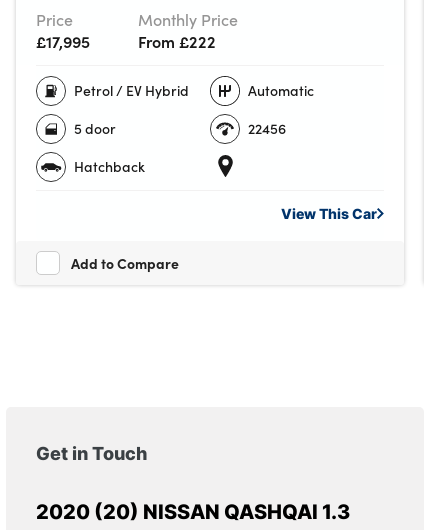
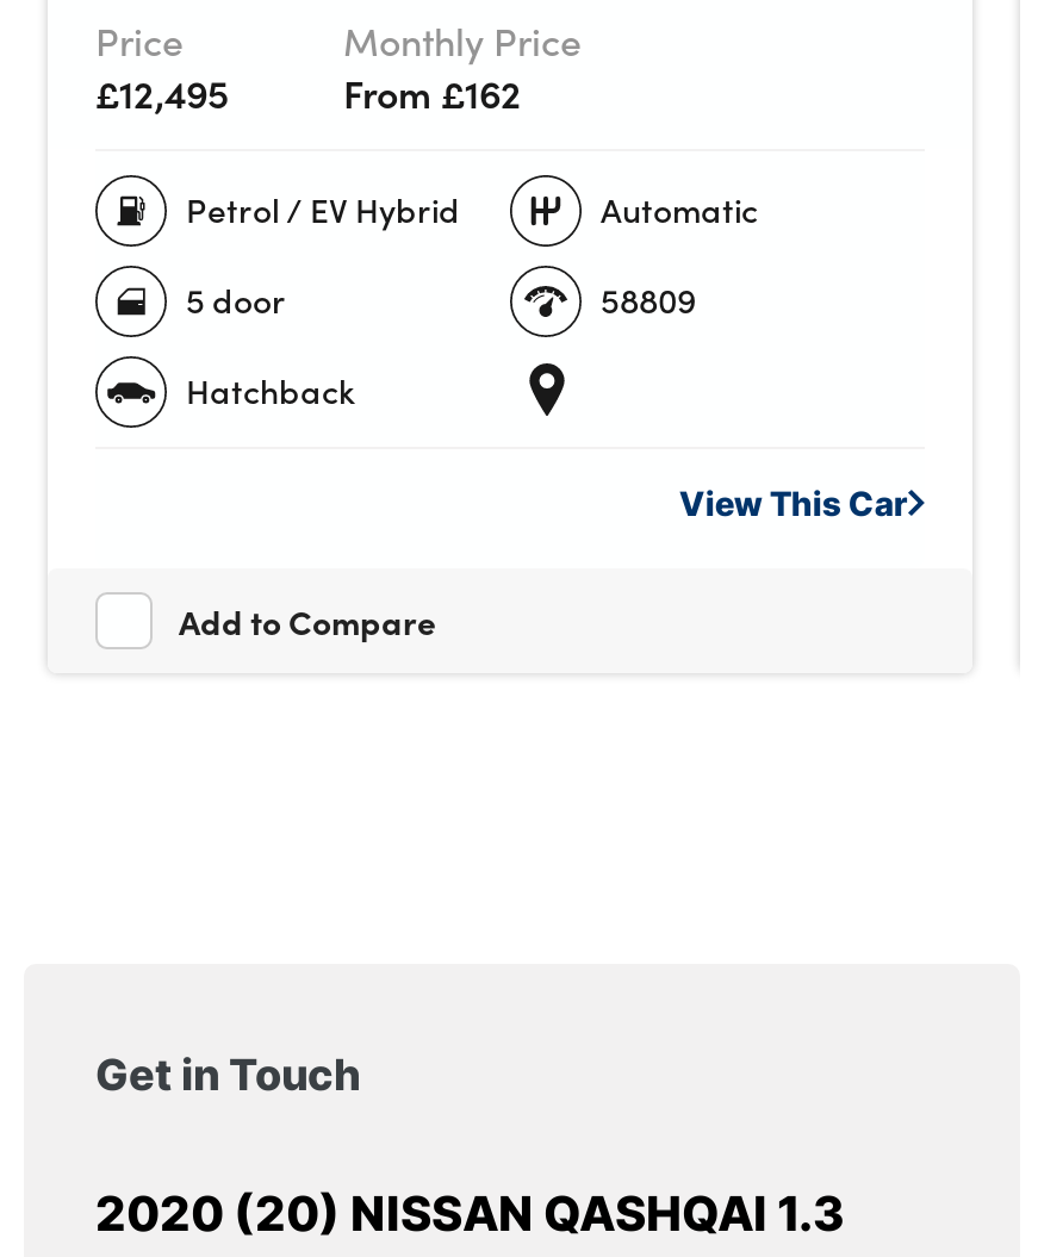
[36,30,90,52] £17,995 -> [95,65,229,117] £12,495
[138,30,216,52] From £222 -> [343,65,522,117] From £162
[248,119,286,138] 22456 -> [600,277,696,322] 58809

